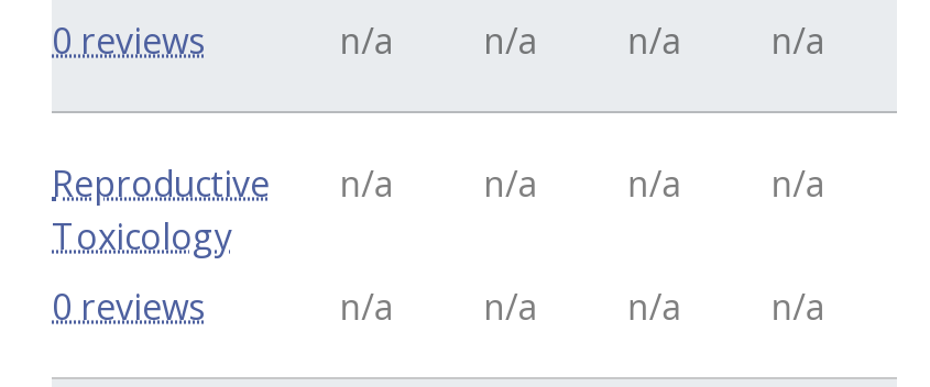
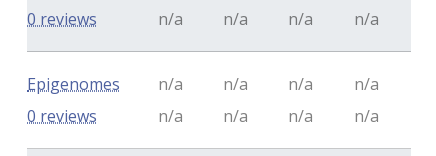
[52,159,270,261] Reproductive | Toxicology -> [27,73,120,95] Epigenomes

